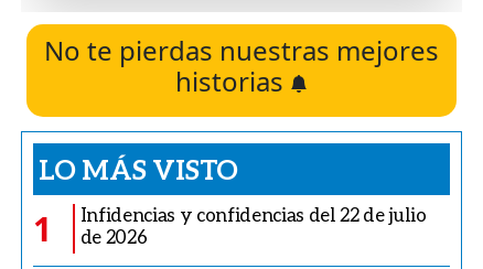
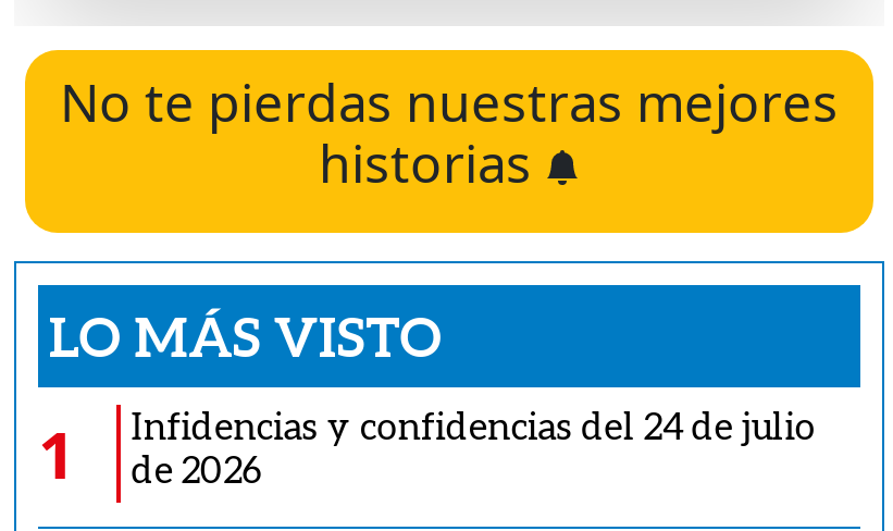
[80,203,426,226] Infidencias y confidencias del 22 de julio -> [131,402,816,448] Infidencias y confidencias del 24 de julio

